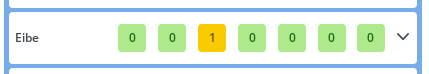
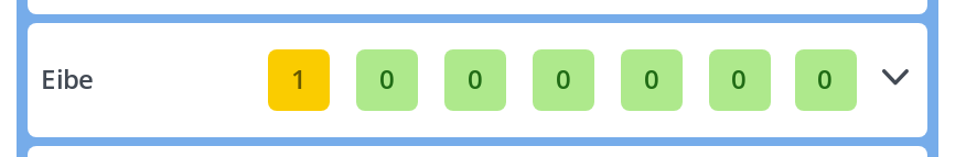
[208,29,215,46] 1 -> none
none -> [291,60,307,98] 1

